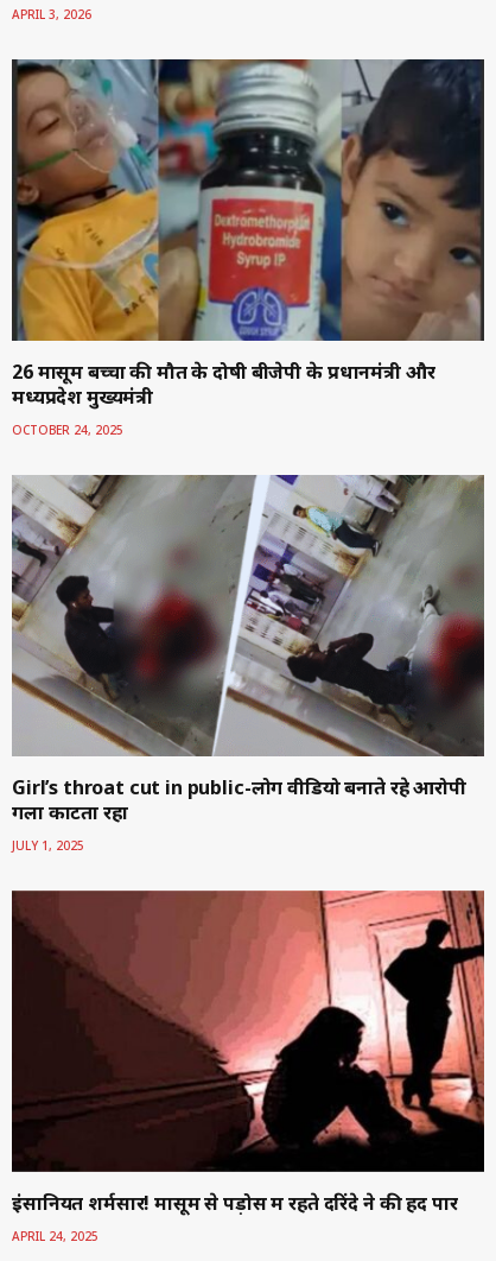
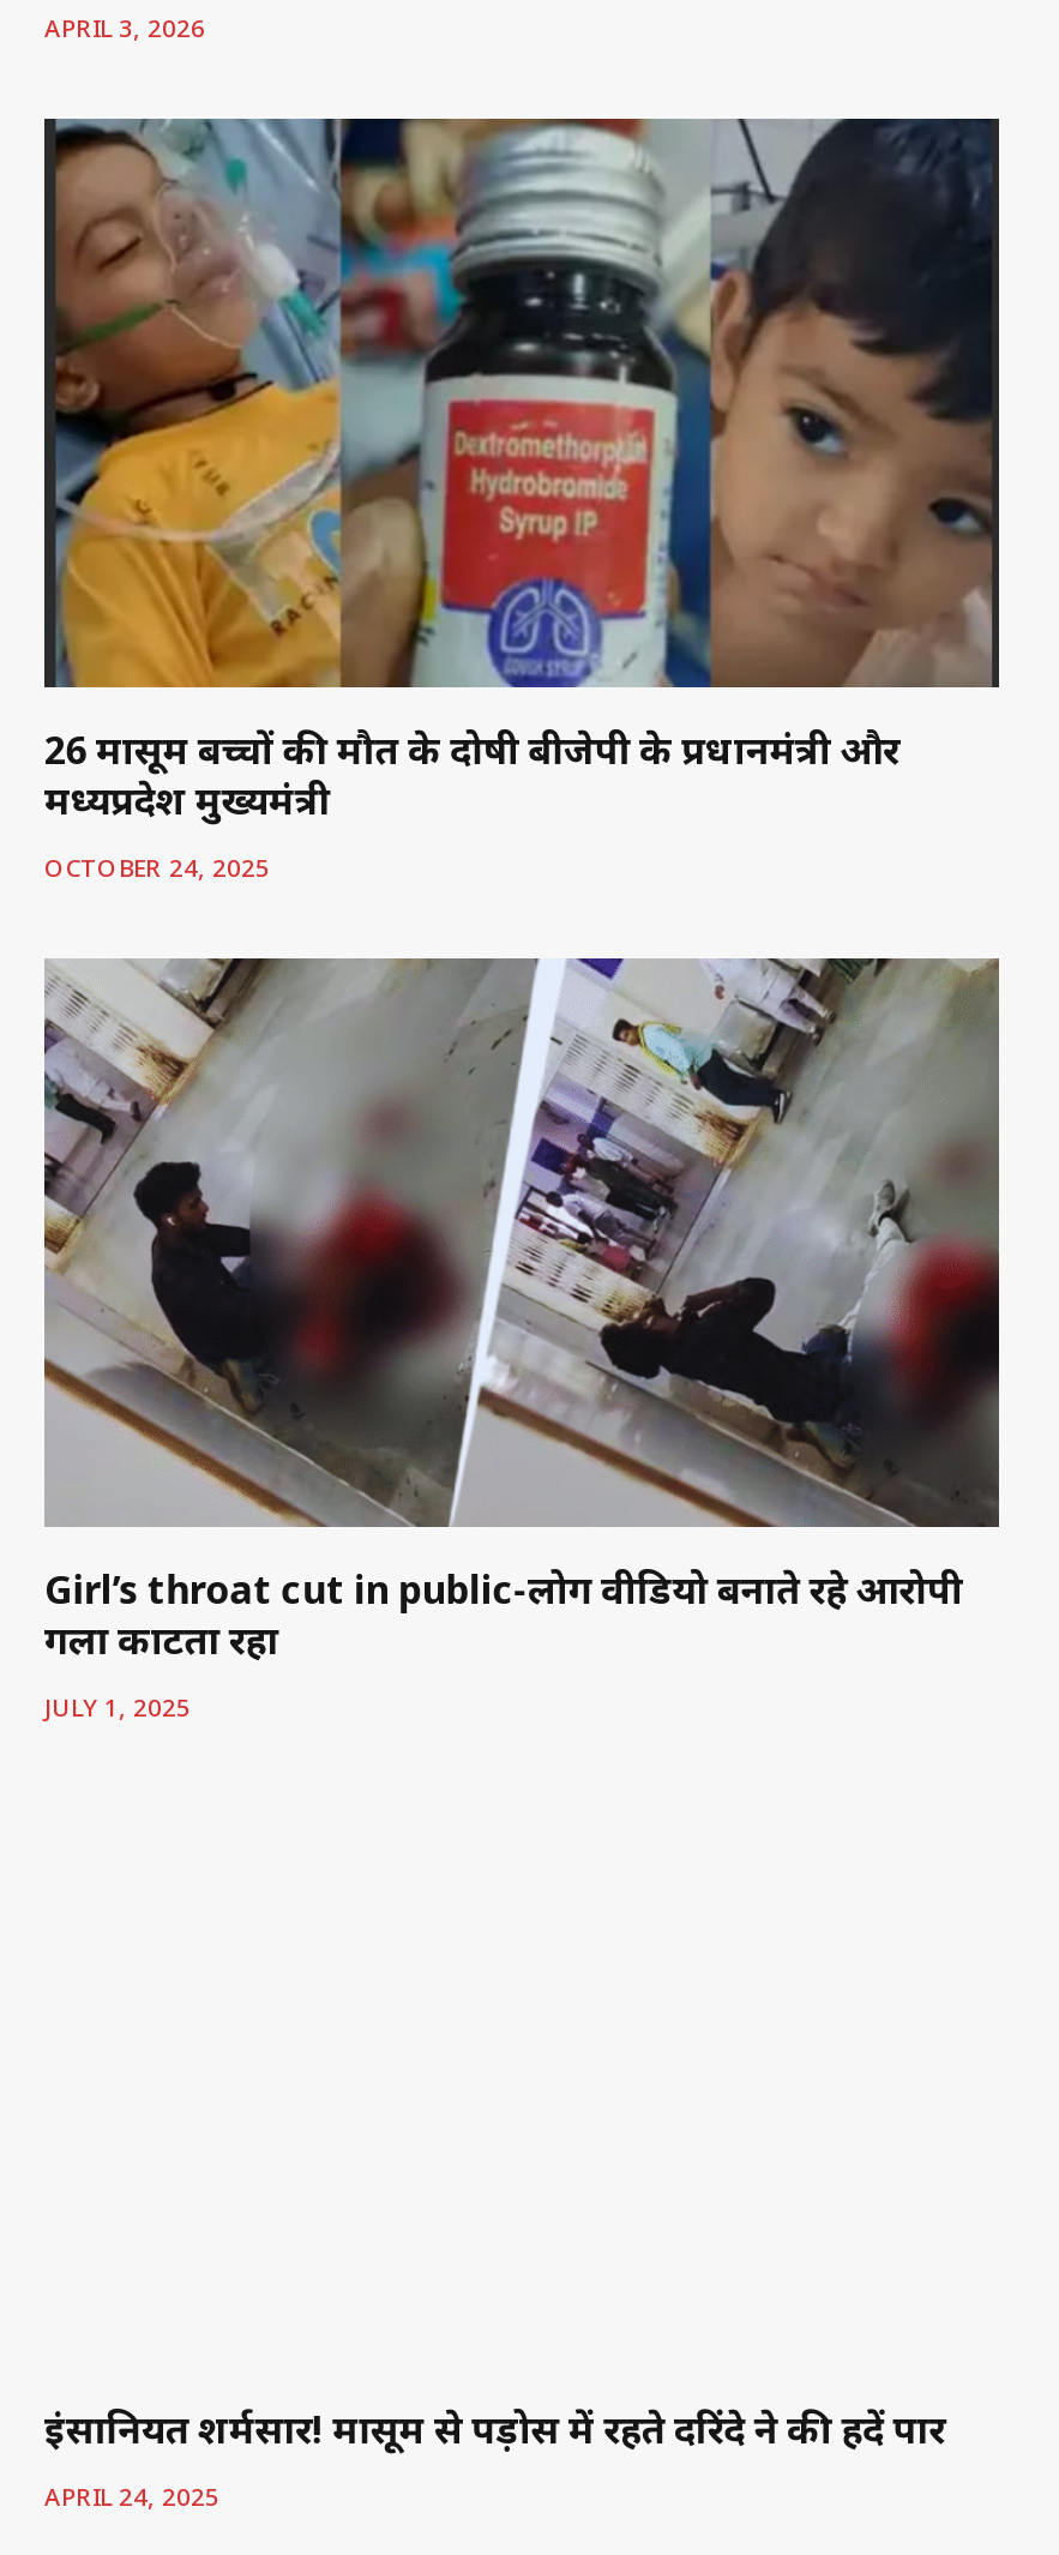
[11,889,485,1173] [image] -> none

